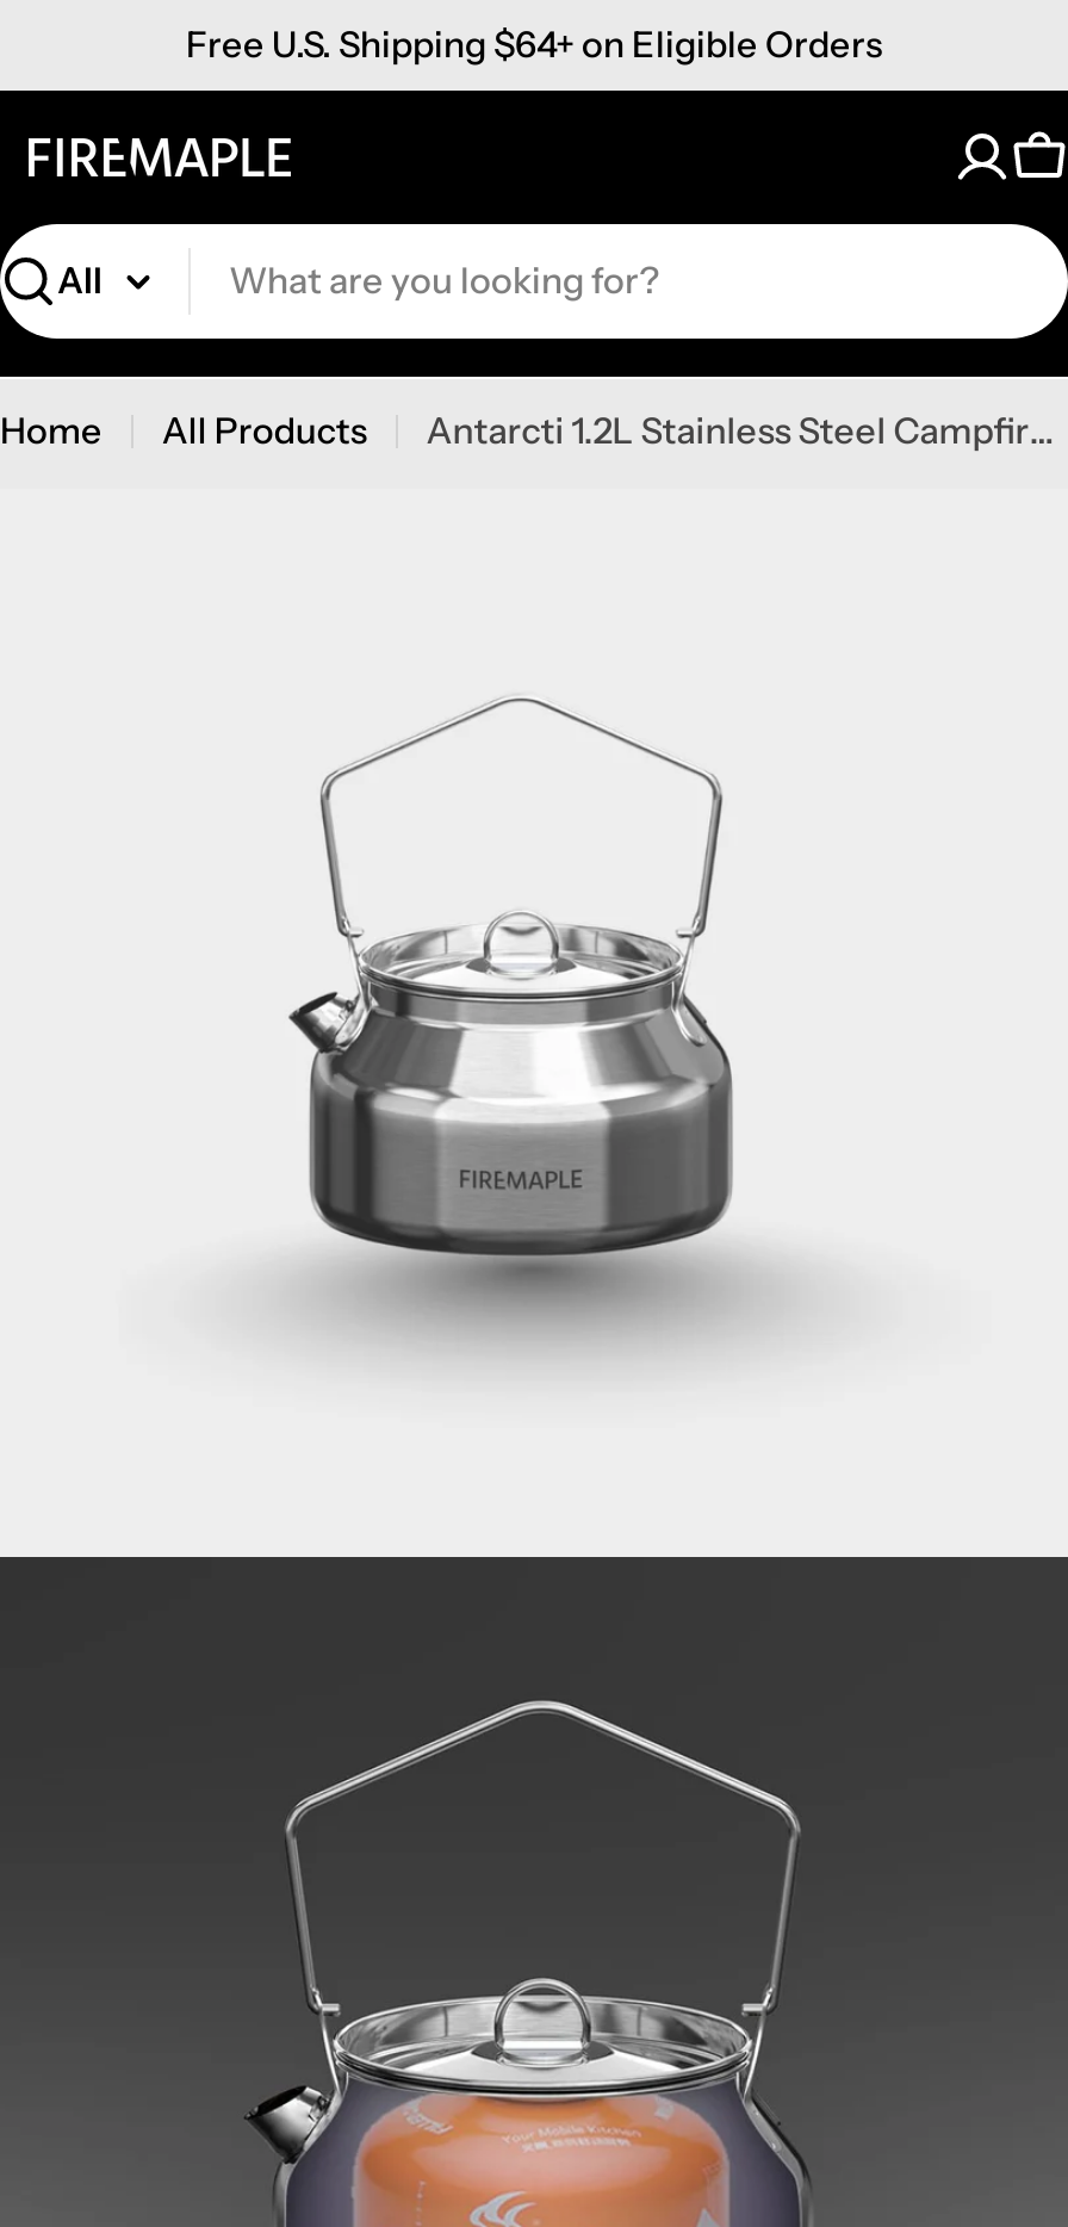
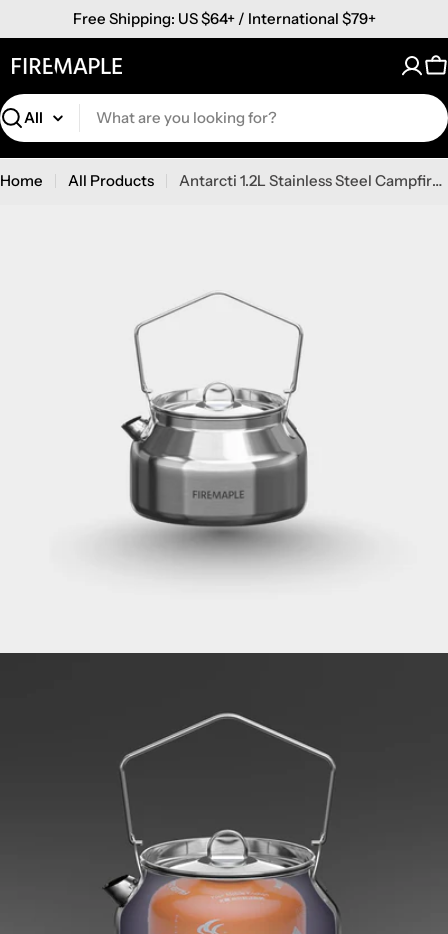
[186,22,882,67] Free U.S. Shipping $64+ on Eligible Orders -> [72,9,375,28] Free Shipping: US $64+ / International $79+

